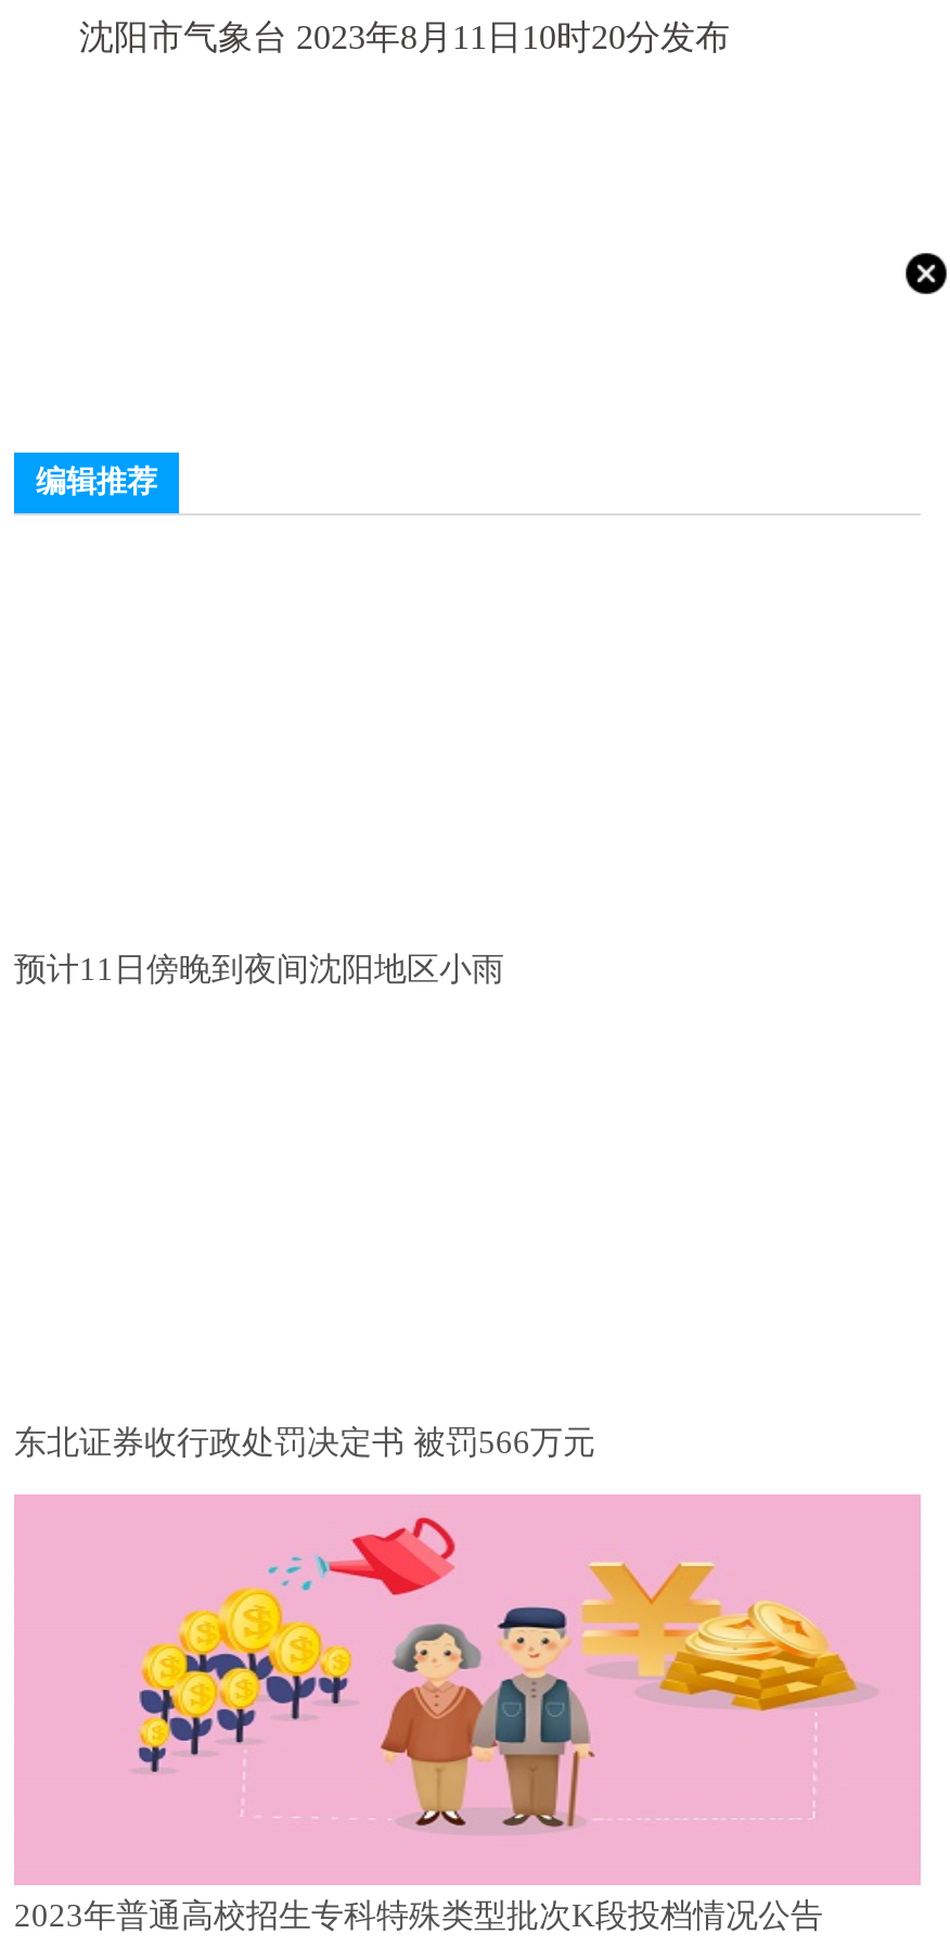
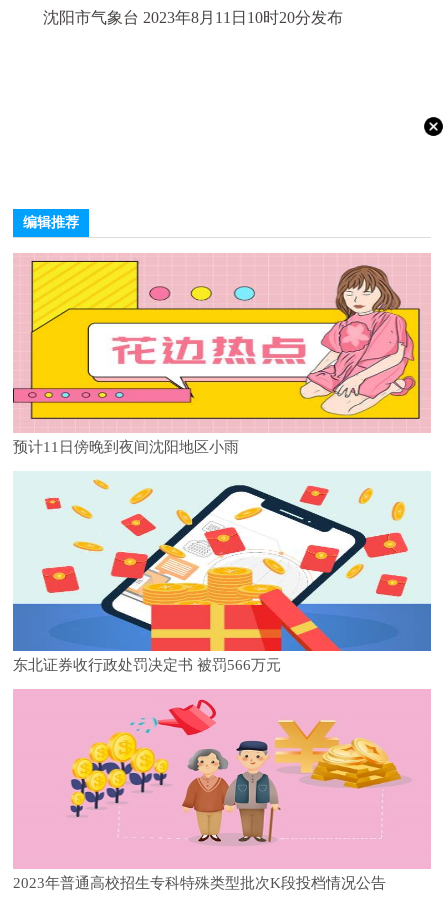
none -> [12,253,431,433] [image]
none -> [12,472,432,652] [image]

